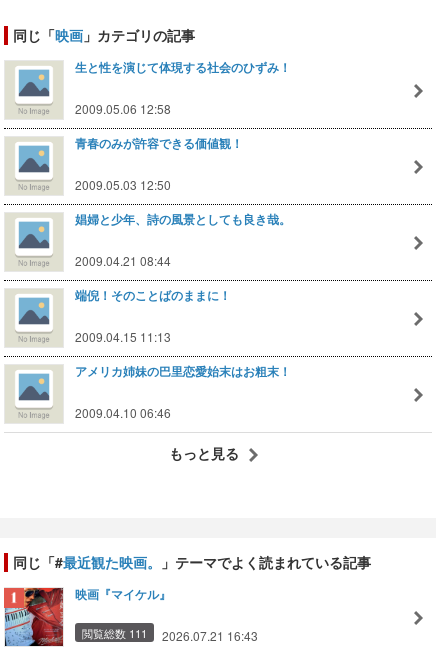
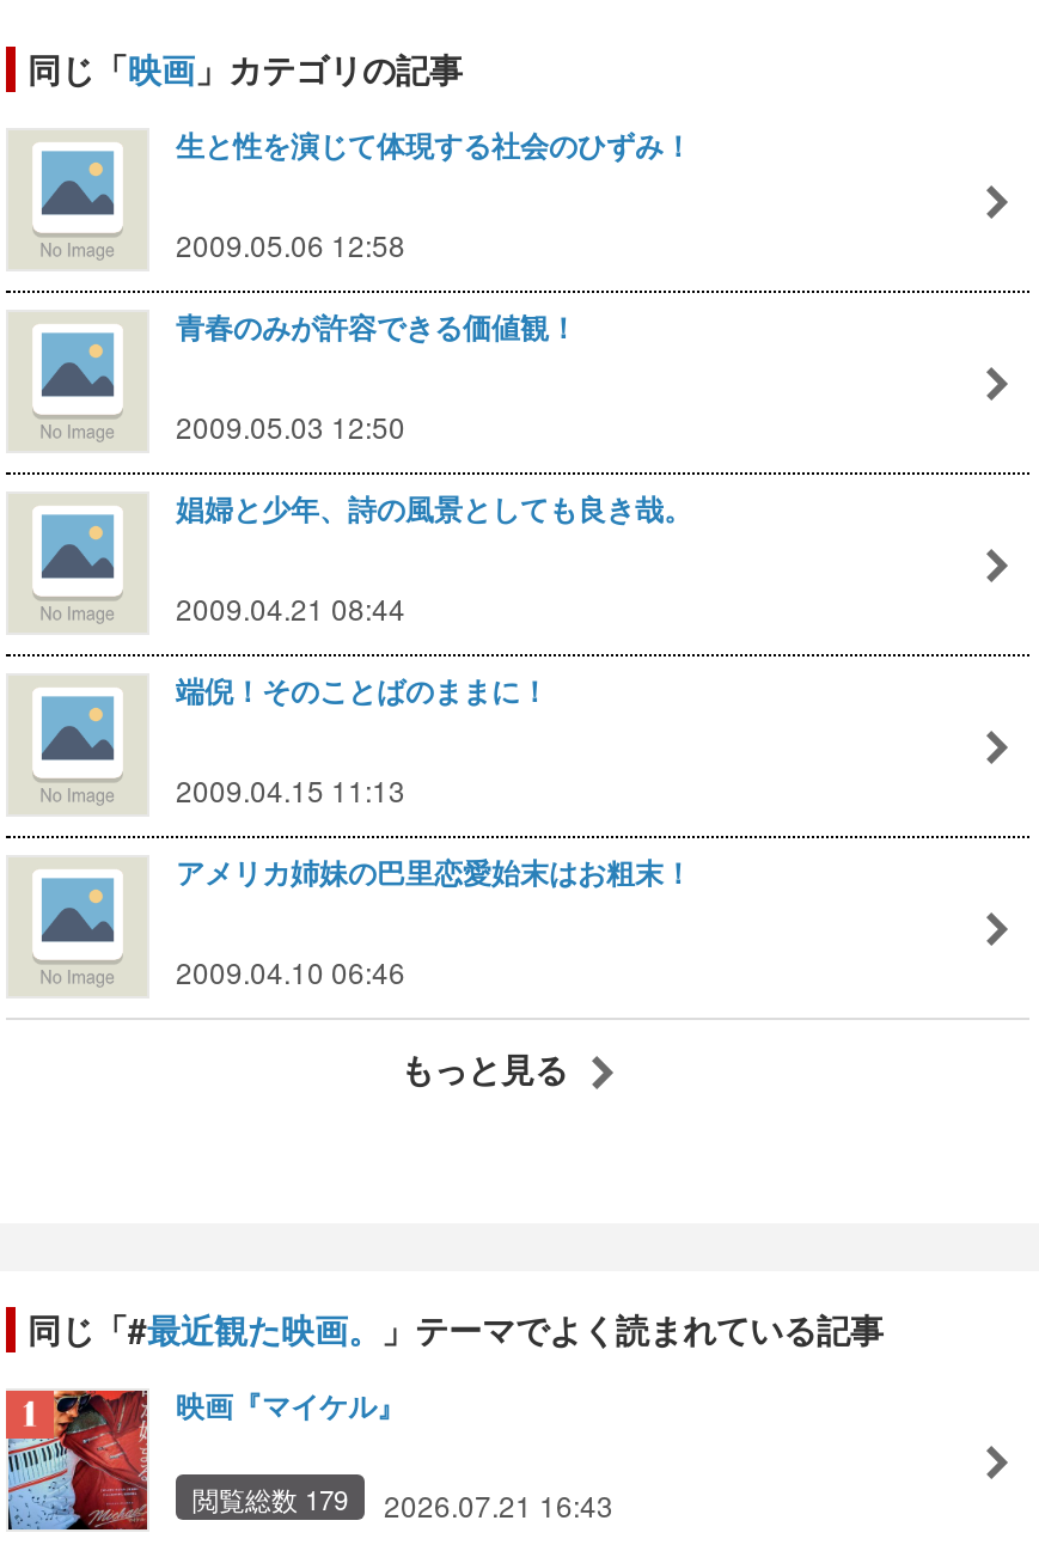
[82,624,258,643] 閲覧総数 111 2026.07.21 16:43 -> [192,1478,613,1523] 閲覧総数 179 2026.07.21 16:43

